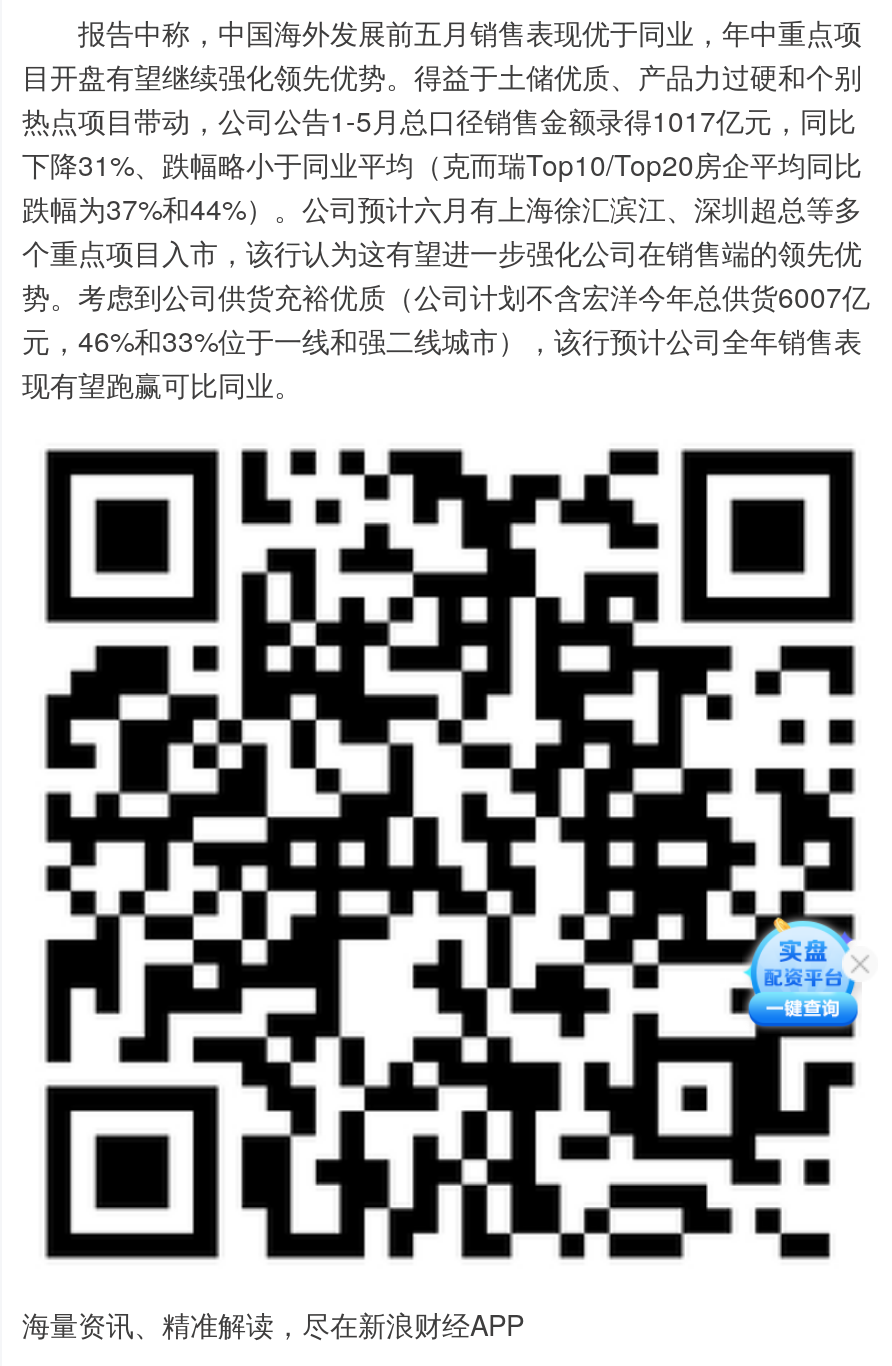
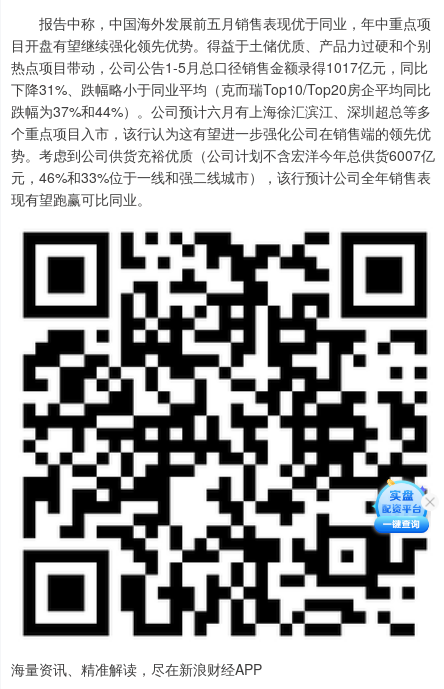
[744,916,866,1054] [image] -> [372,465,431,535] [image]

